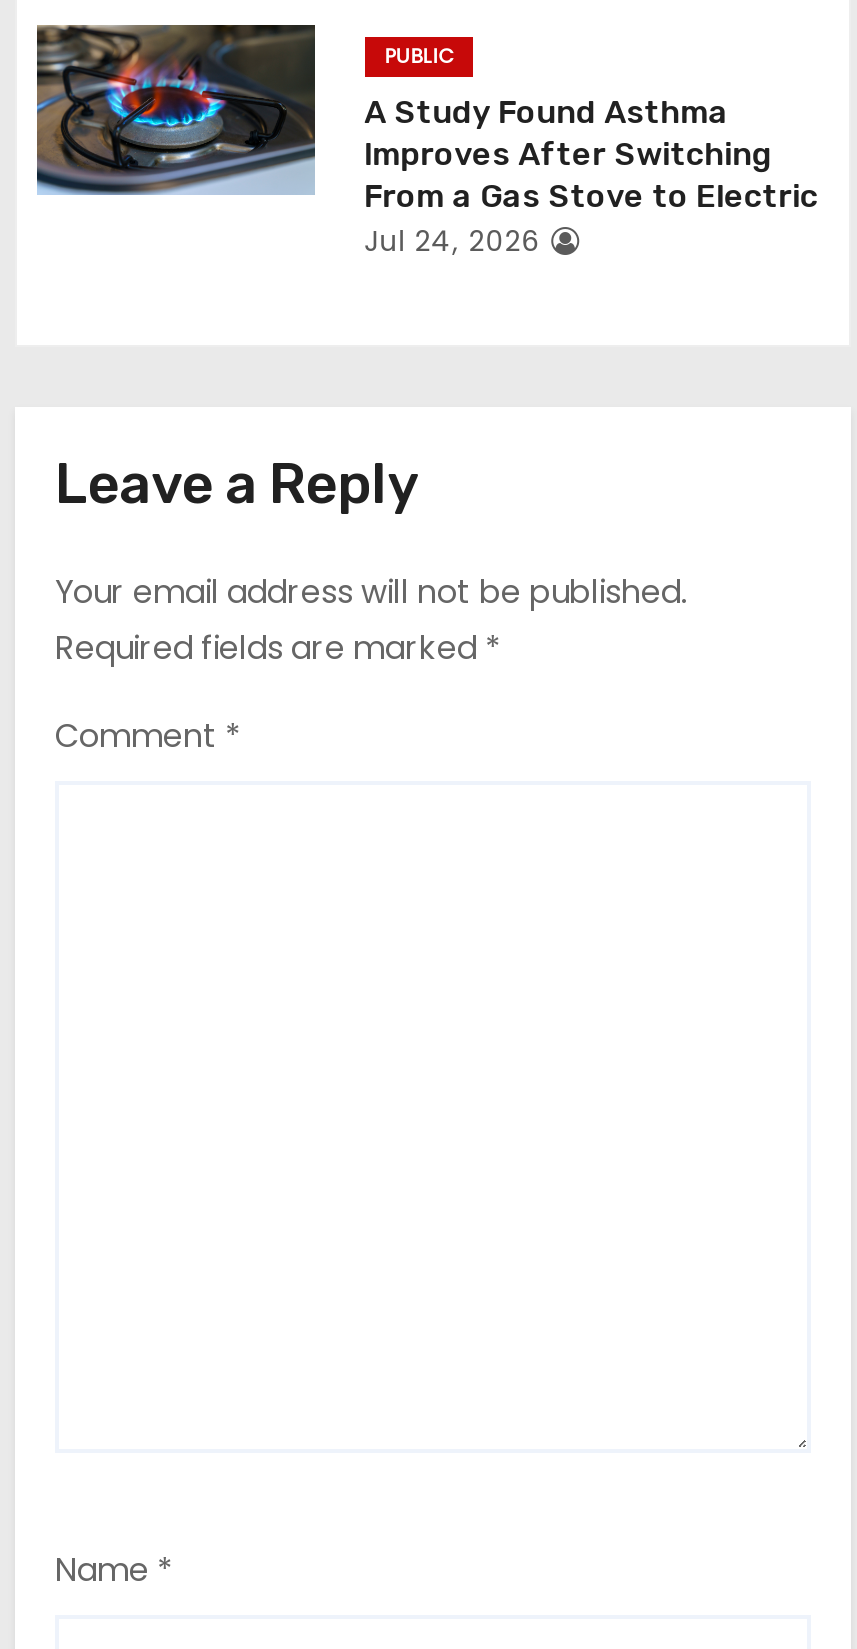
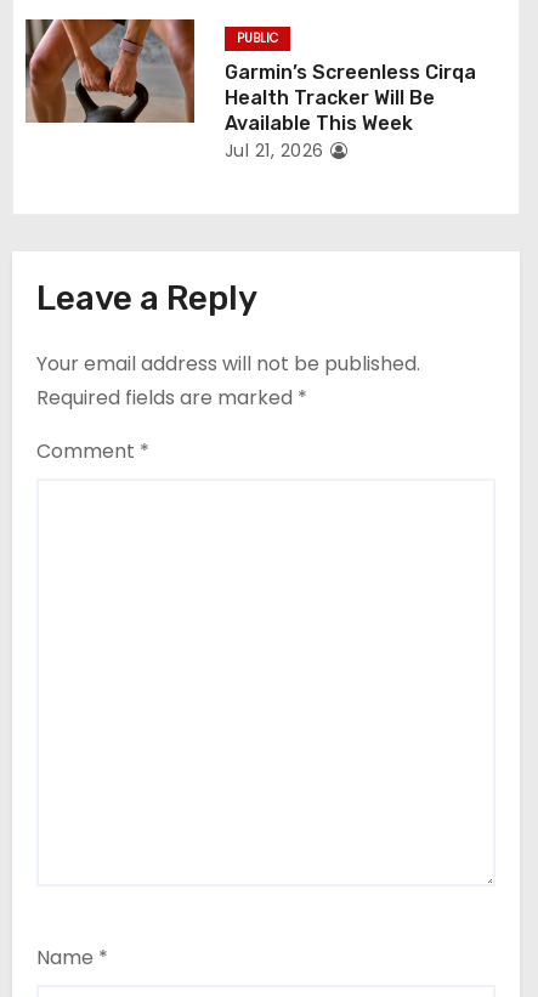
[35,23,818,261] [image] | A Study Found Asthma | Improves After Switching | From a Gas Stove to Electric | Jul 24, 2026 -> [26,18,476,163] [image] | Garmin’s Screenless Cirqa | Health Tracker Will Be | Available This Week | Jul 21, 2026

